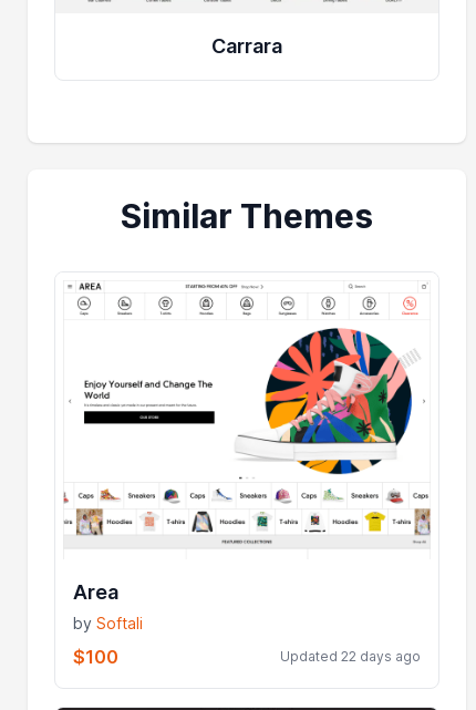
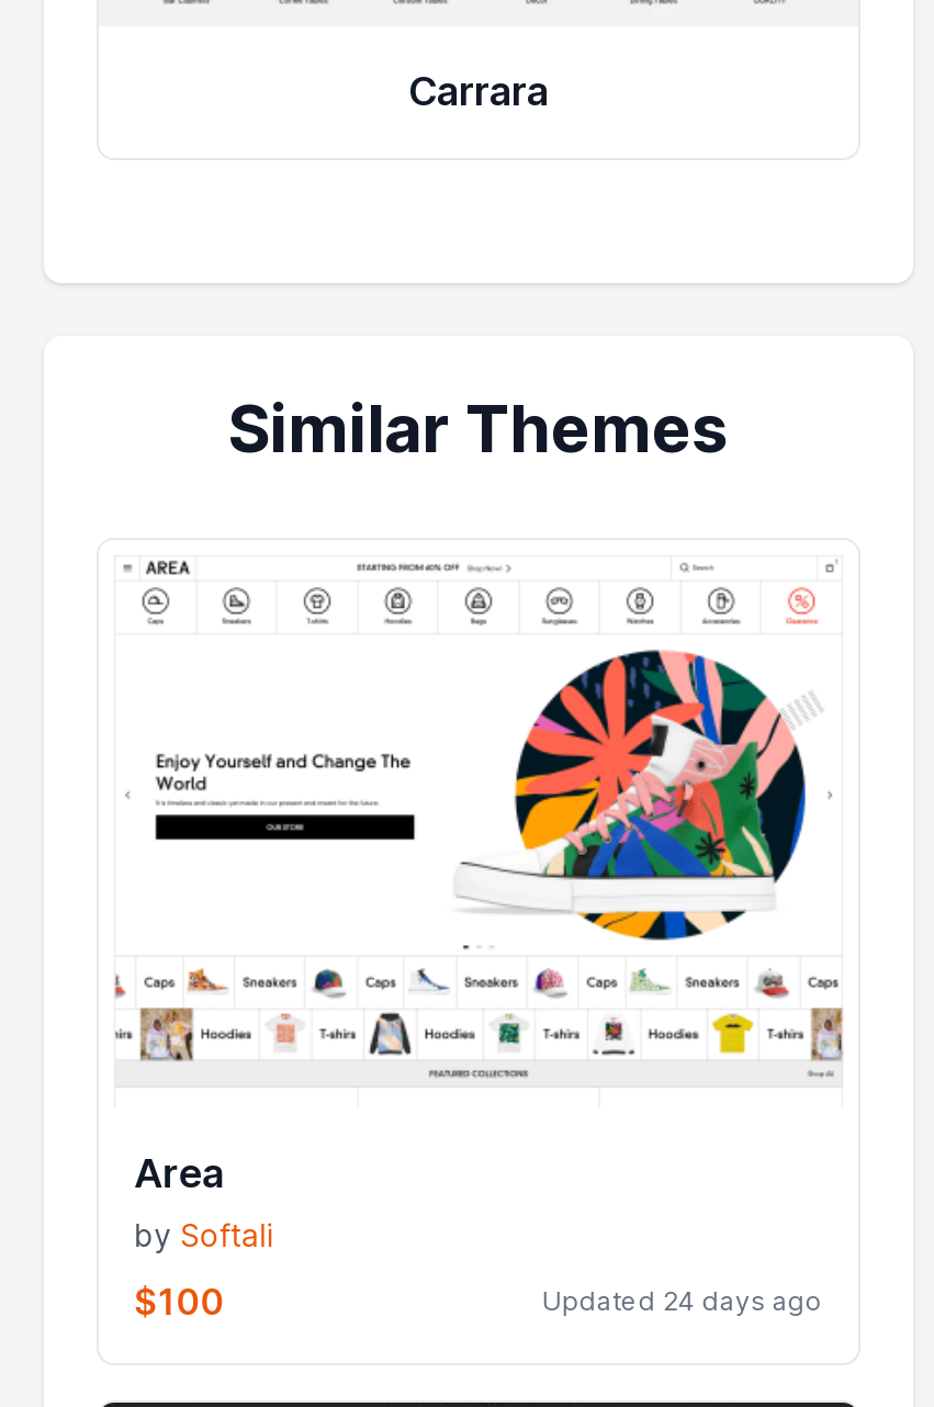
[280,648,421,665] Updated 22 days ago -> [542,1284,823,1317] Updated 24 days ago

